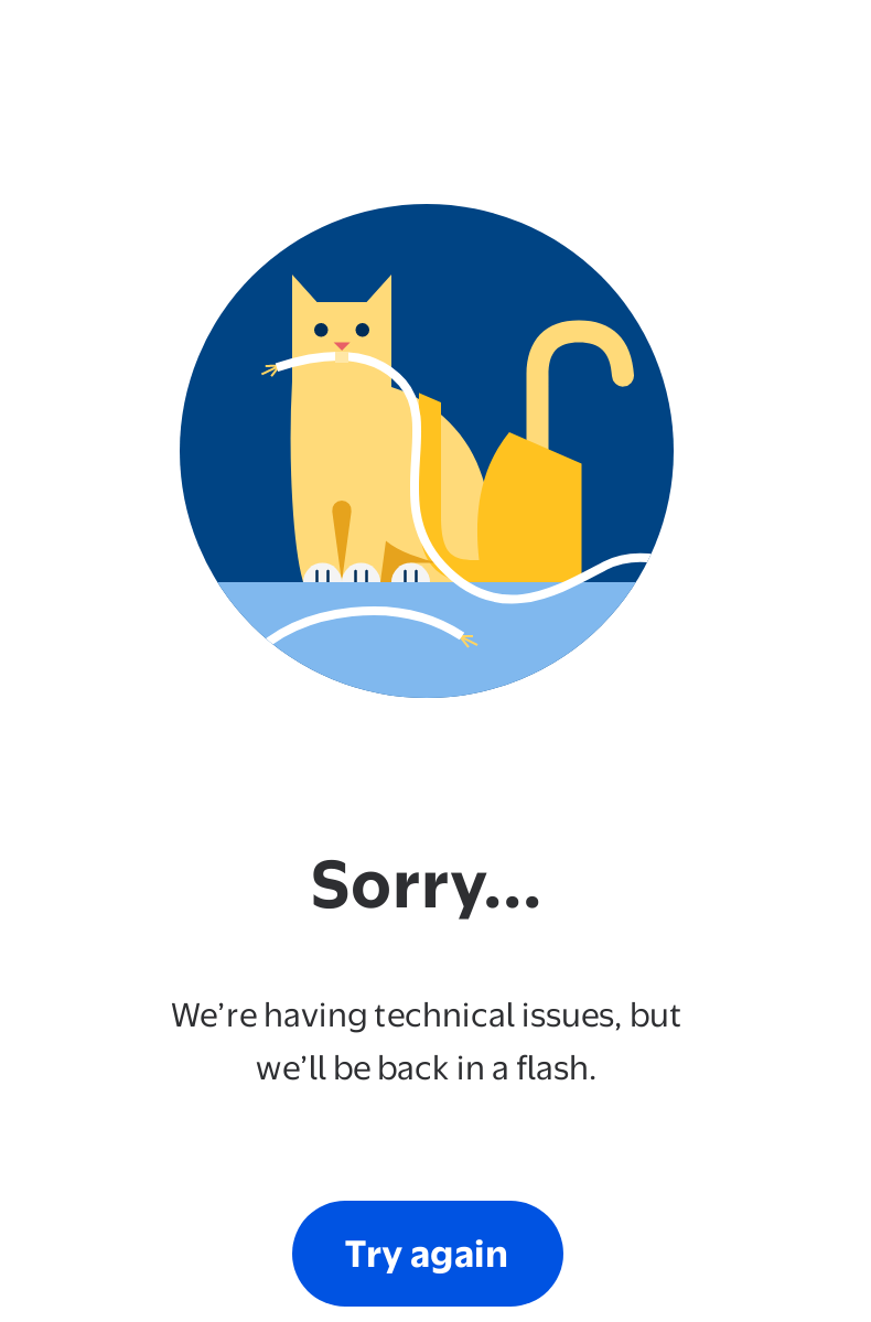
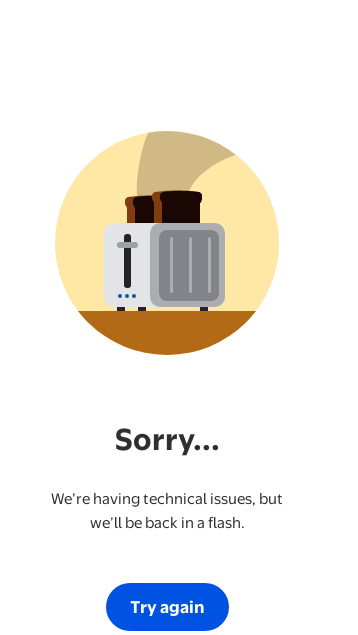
[178,202,676,700] [image] -> [55,131,279,356] [image]

